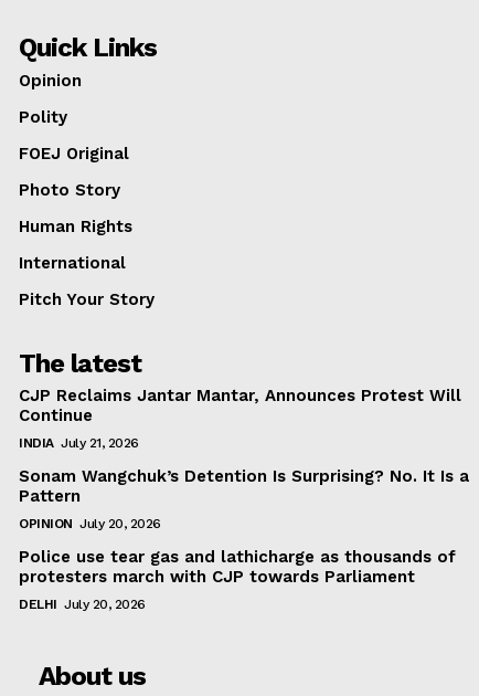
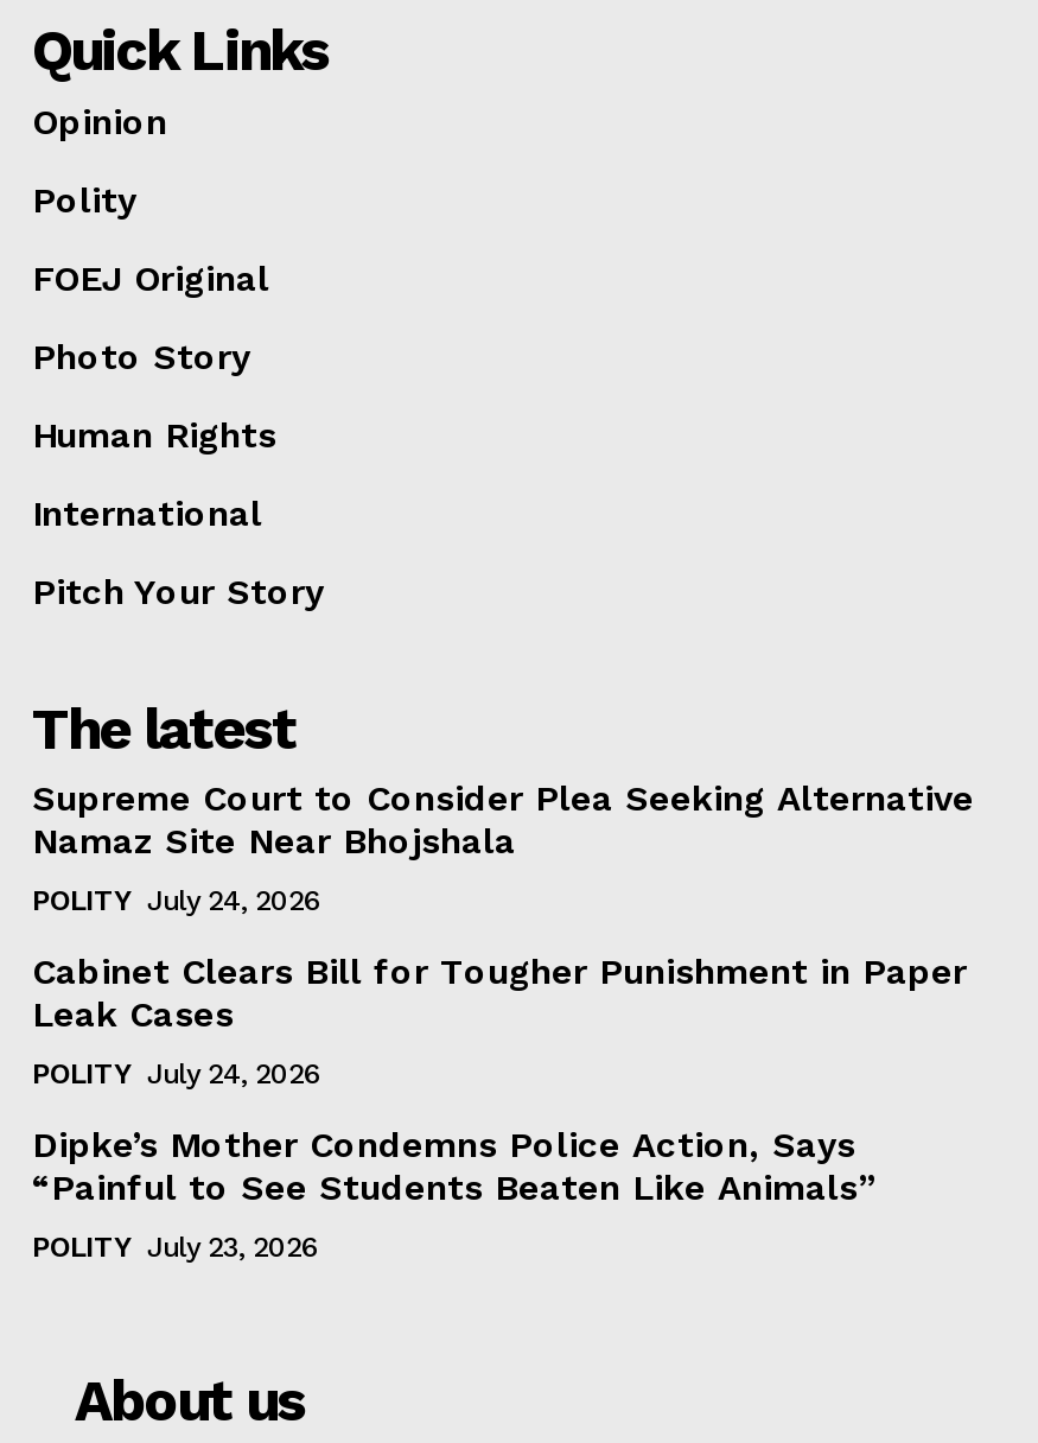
[19,386,461,426] CJP Reclaims Jantar Mantar, Announces Protest Will | Continue -> [32,777,974,862] Supreme Court to Consider Plea Seeking Alternative | Namaz Site Near Bhojshala
[19,436,139,451] INDIA July 21, 2026 -> [32,884,321,917] POLITY July 24, 2026
[19,467,469,506] Sonam Wangchuk’s Detention Is Surprising? No. It Is a | Pattern -> [32,950,967,1035] Cabinet Clears Bill for Tougher Punishment in Paper | Leak Cases
[19,516,161,532] OPINION July 20, 2026 -> [32,1057,321,1090] POLITY July 24, 2026
[19,547,456,587] Police use tear gas and lathicharge as thousands of | protesters march with CJP towards Parliament -> [32,1123,877,1209] Dipke’s Mother Condemns Police Action, Says | “Painful to See Students Beaten Like Animals”
[19,597,145,612] DELHI July 20, 2026 -> [32,1230,319,1263] POLITY July 23, 2026

